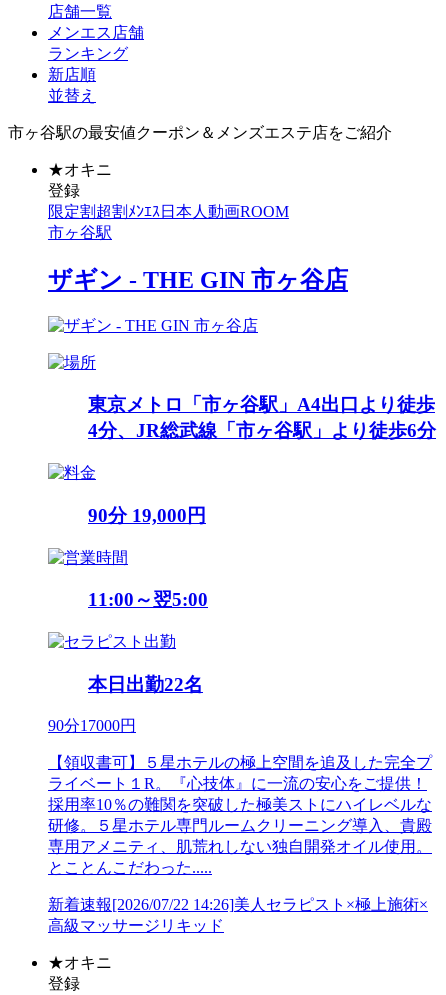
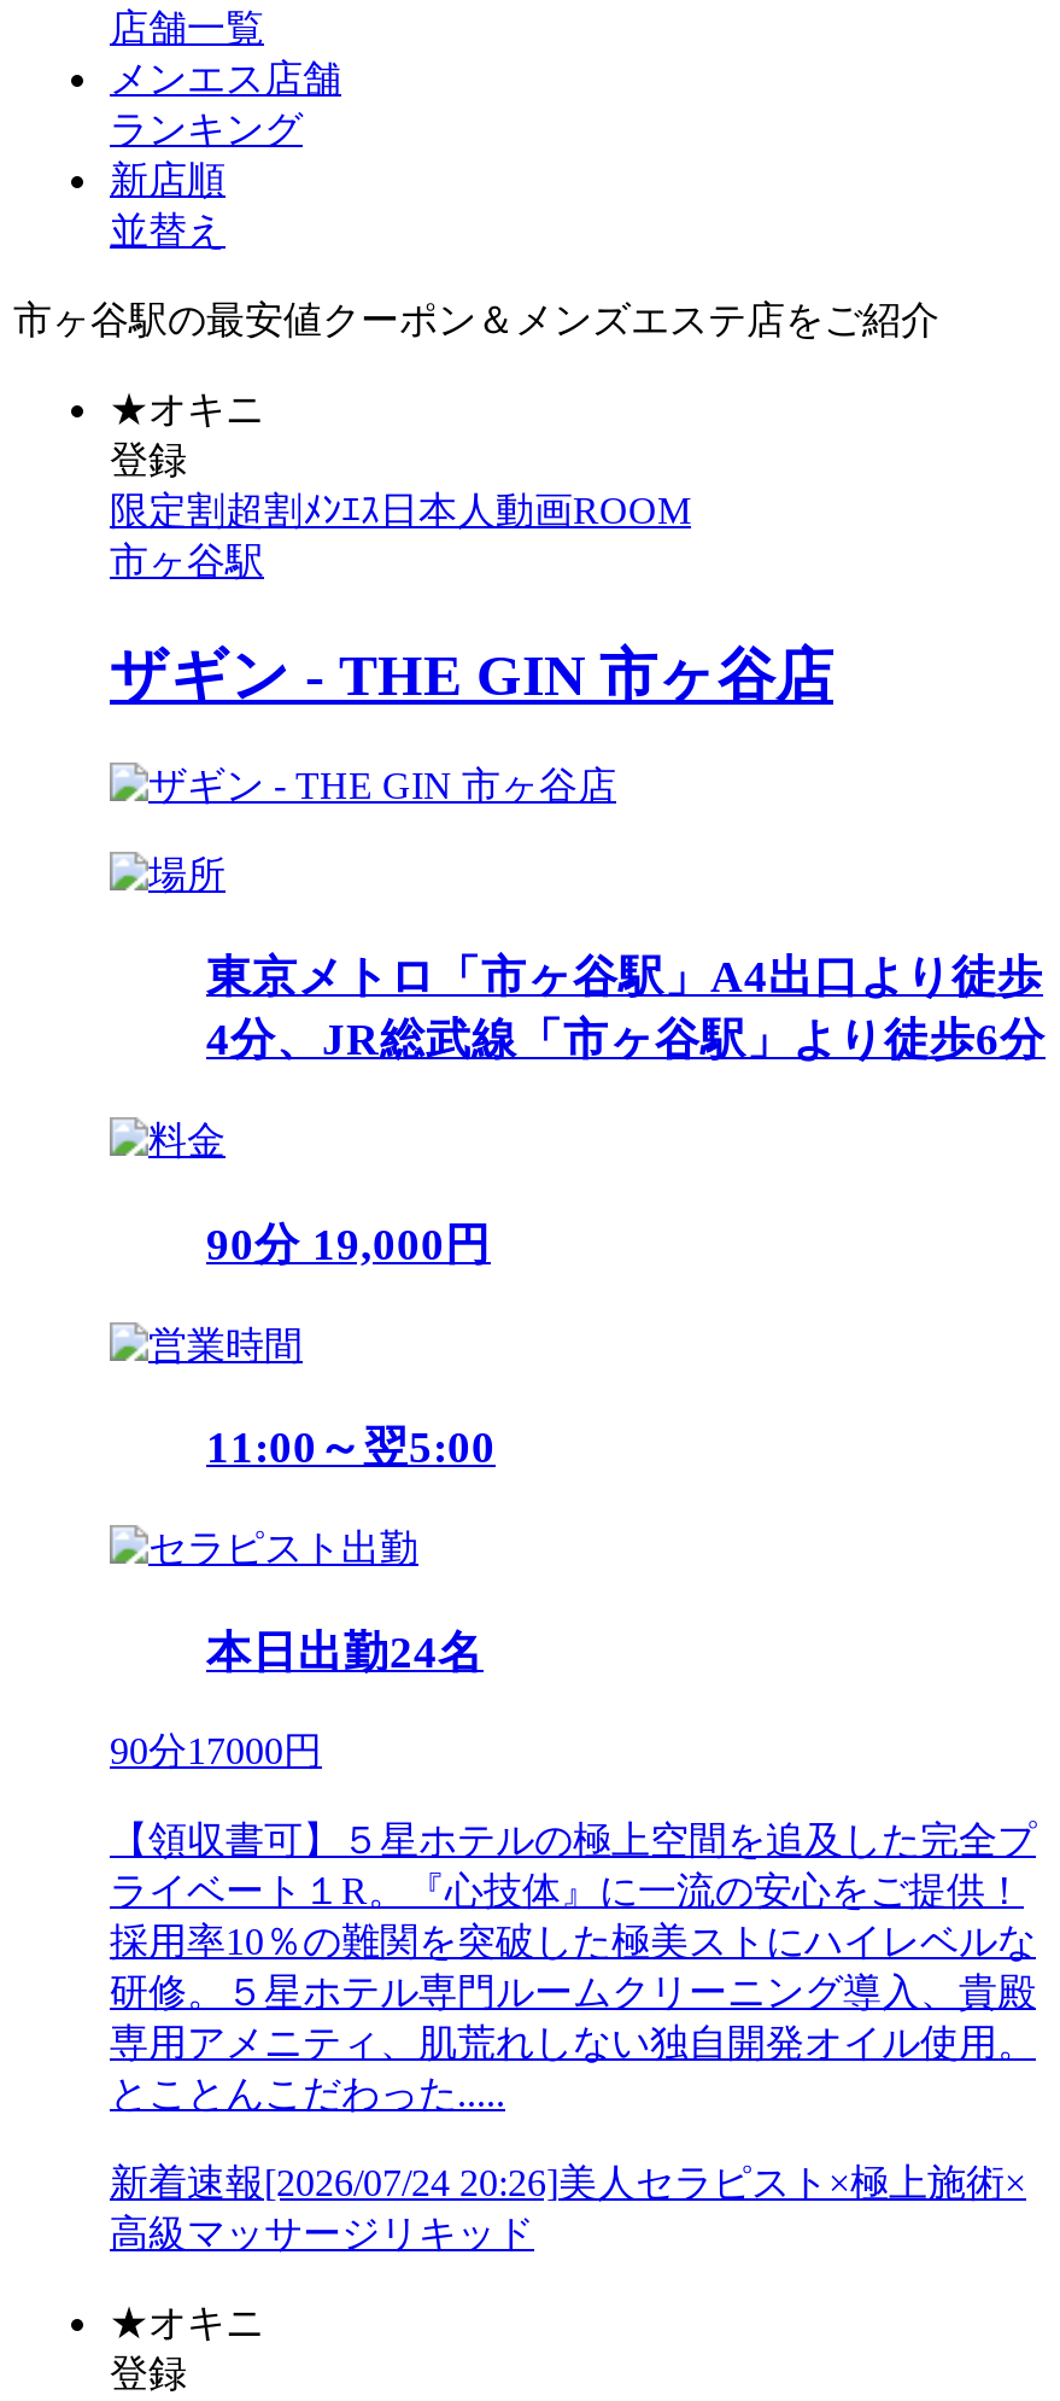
[88,674,203,695] 本日出勤22名 -> [206,1626,484,1676] 本日出勤24名
[48,896,428,913] 新着速報[2026/07/22 14:26]美人セラピスト×極上施術× -> [110,2163,1026,2204] 新着速報[2026/07/24 20:26]美人セラピスト×極上施術×

